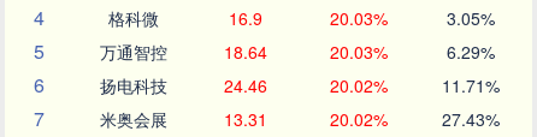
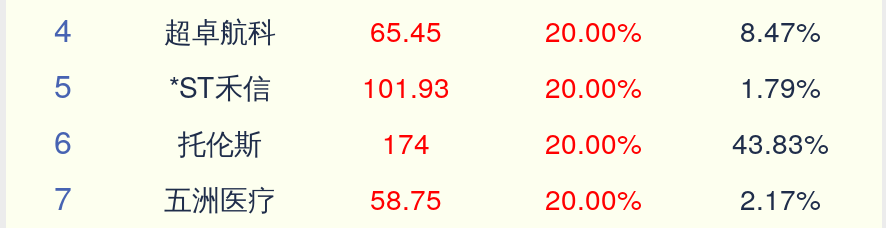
[108,6,495,30] 格科微 | 16.9 | 20.03% | 3.05% -> [164,11,820,51] 超卓航科 | 65.45 | 20.00% | 8.47%
[100,40,495,64] 万通智控 | 18.64 | 20.03% | 6.29% -> [169,67,820,107] *ST禾信 | 101.93 | 20.00% | 1.79%
[100,74,500,98] 扬电科技 | 24.46 | 20.02% | 11.71% -> [178,123,828,163] 托伦斯 | 174 | 20.00% | 43.83%
[100,107,500,131] 米奥会展 | 13.31 | 20.02% | 27.43% -> [164,179,820,219] 五洲医疗 | 58.75 | 20.00% | 2.17%

